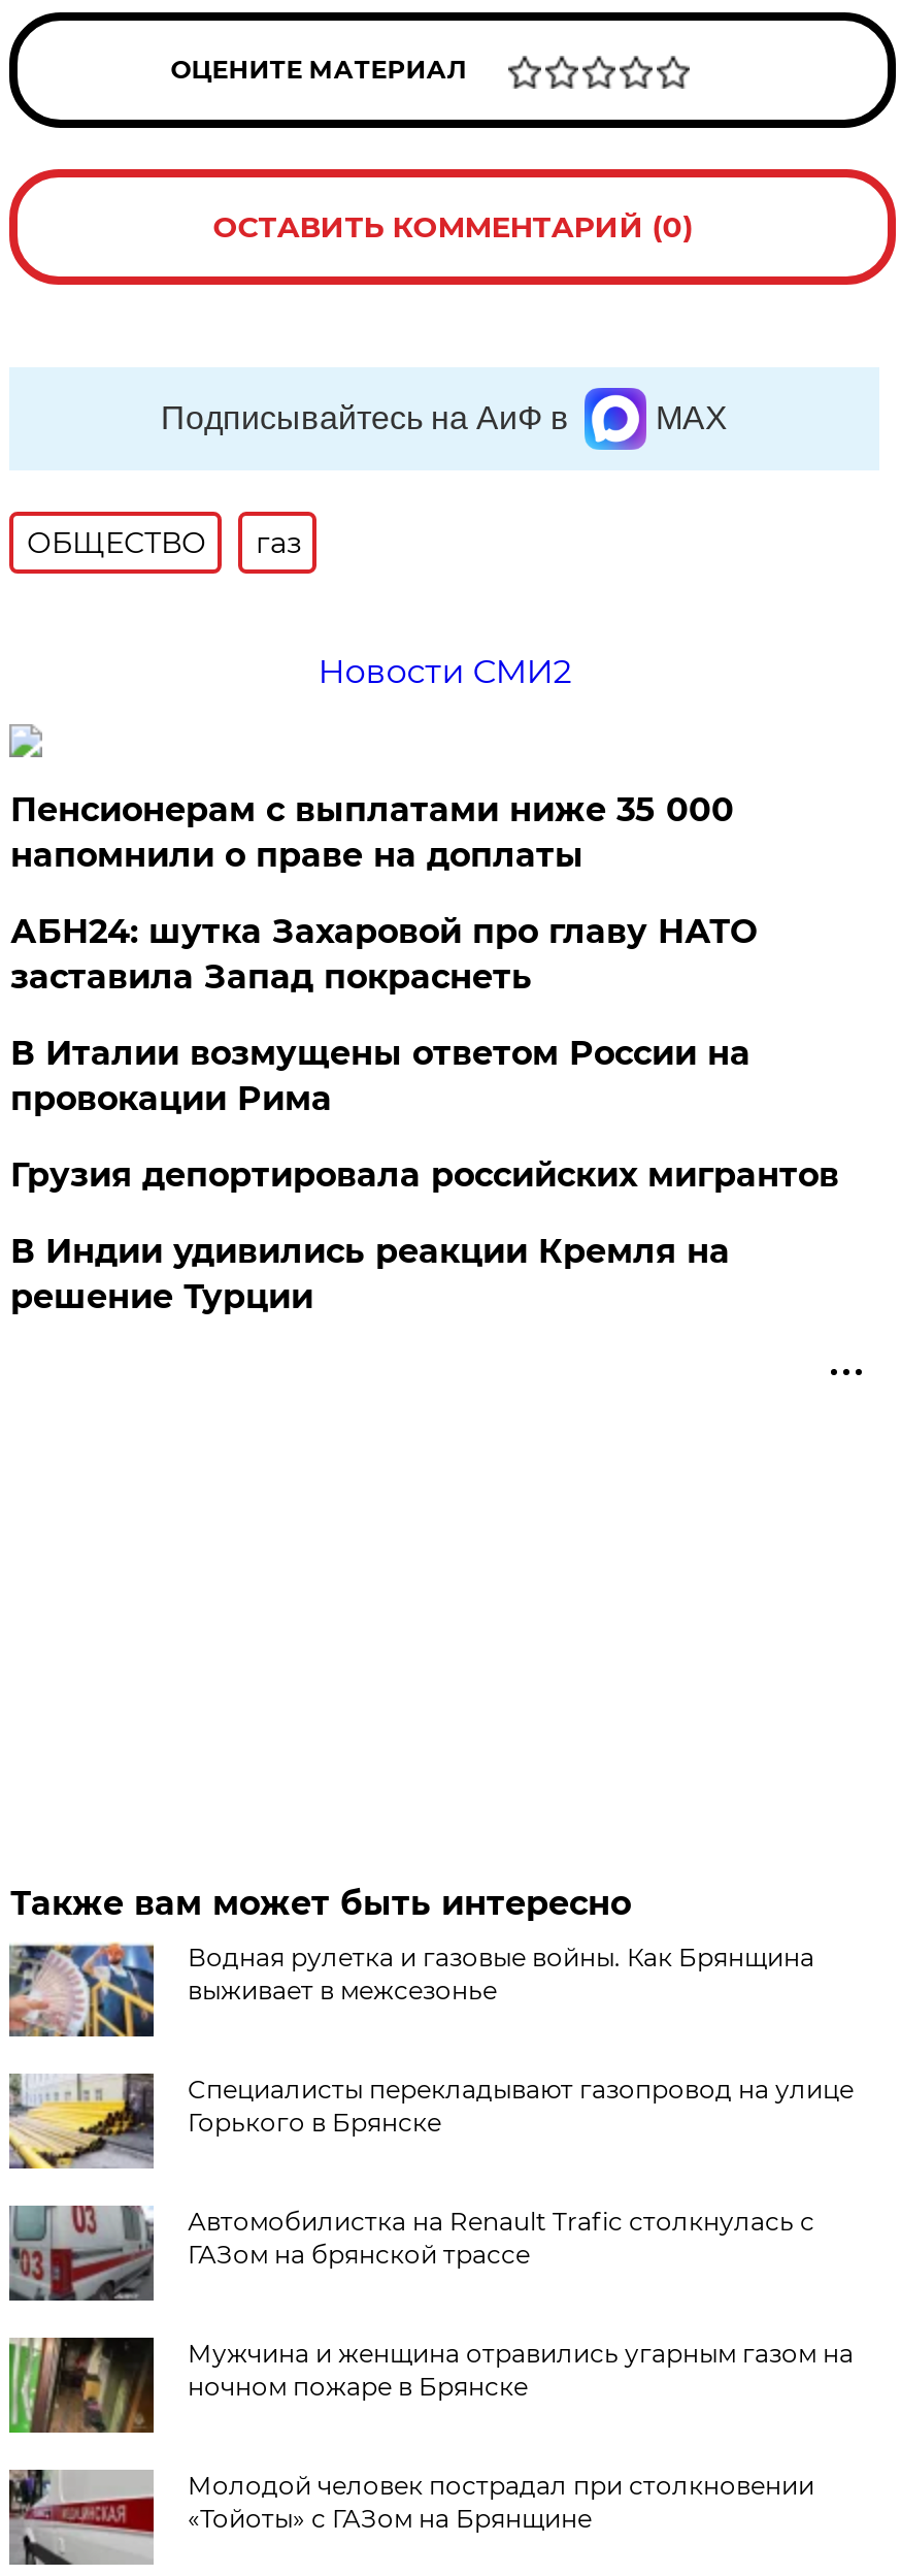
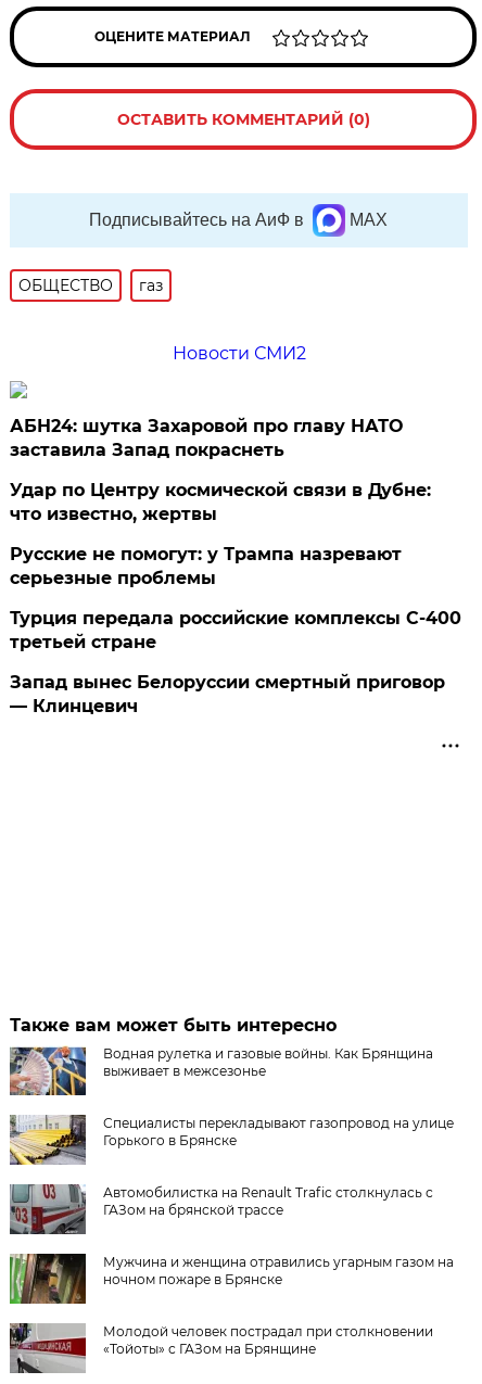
[10,790,734,875] Пенсионерам с выплатами ниже 35 000 | напомнили о праве на доплаты -> none
moved [10,912,756,997] -> [10,416,403,460]: АБН24: шутка Захаровой про главу НАТО | заставила Запад покраснеть
[10,1034,839,1316] В Италии возмущены ответом России на | провокации Рима | Грузия депортировала российских мигрантов | В Индии удивились реакции Кремля на | решение Турции -> [10,480,462,716] Удар по Центру космической связи в Дубне: | что известно, жертвы | Русские не помогут: у Трампа назревают | серьезные проблемы | Турция передала российские комплексы С-400 | третьей стране | Запад вынес Белоруссии смертный приговор | — Клинцевич

